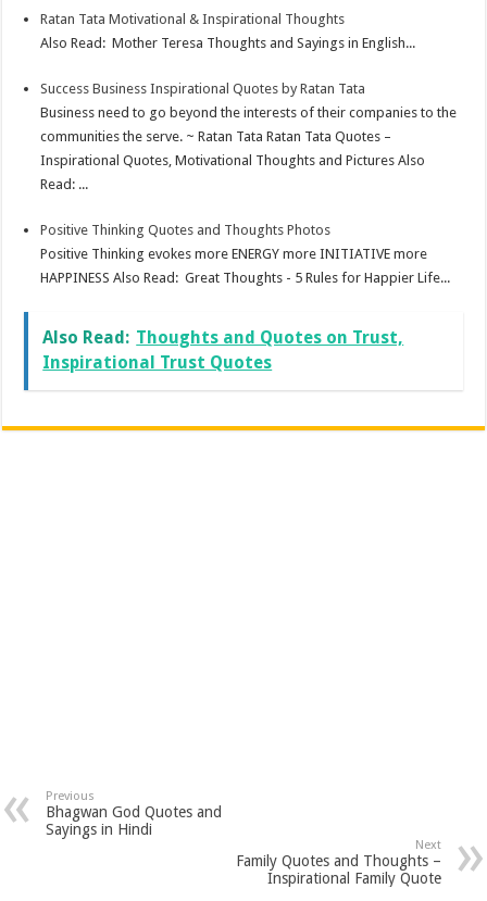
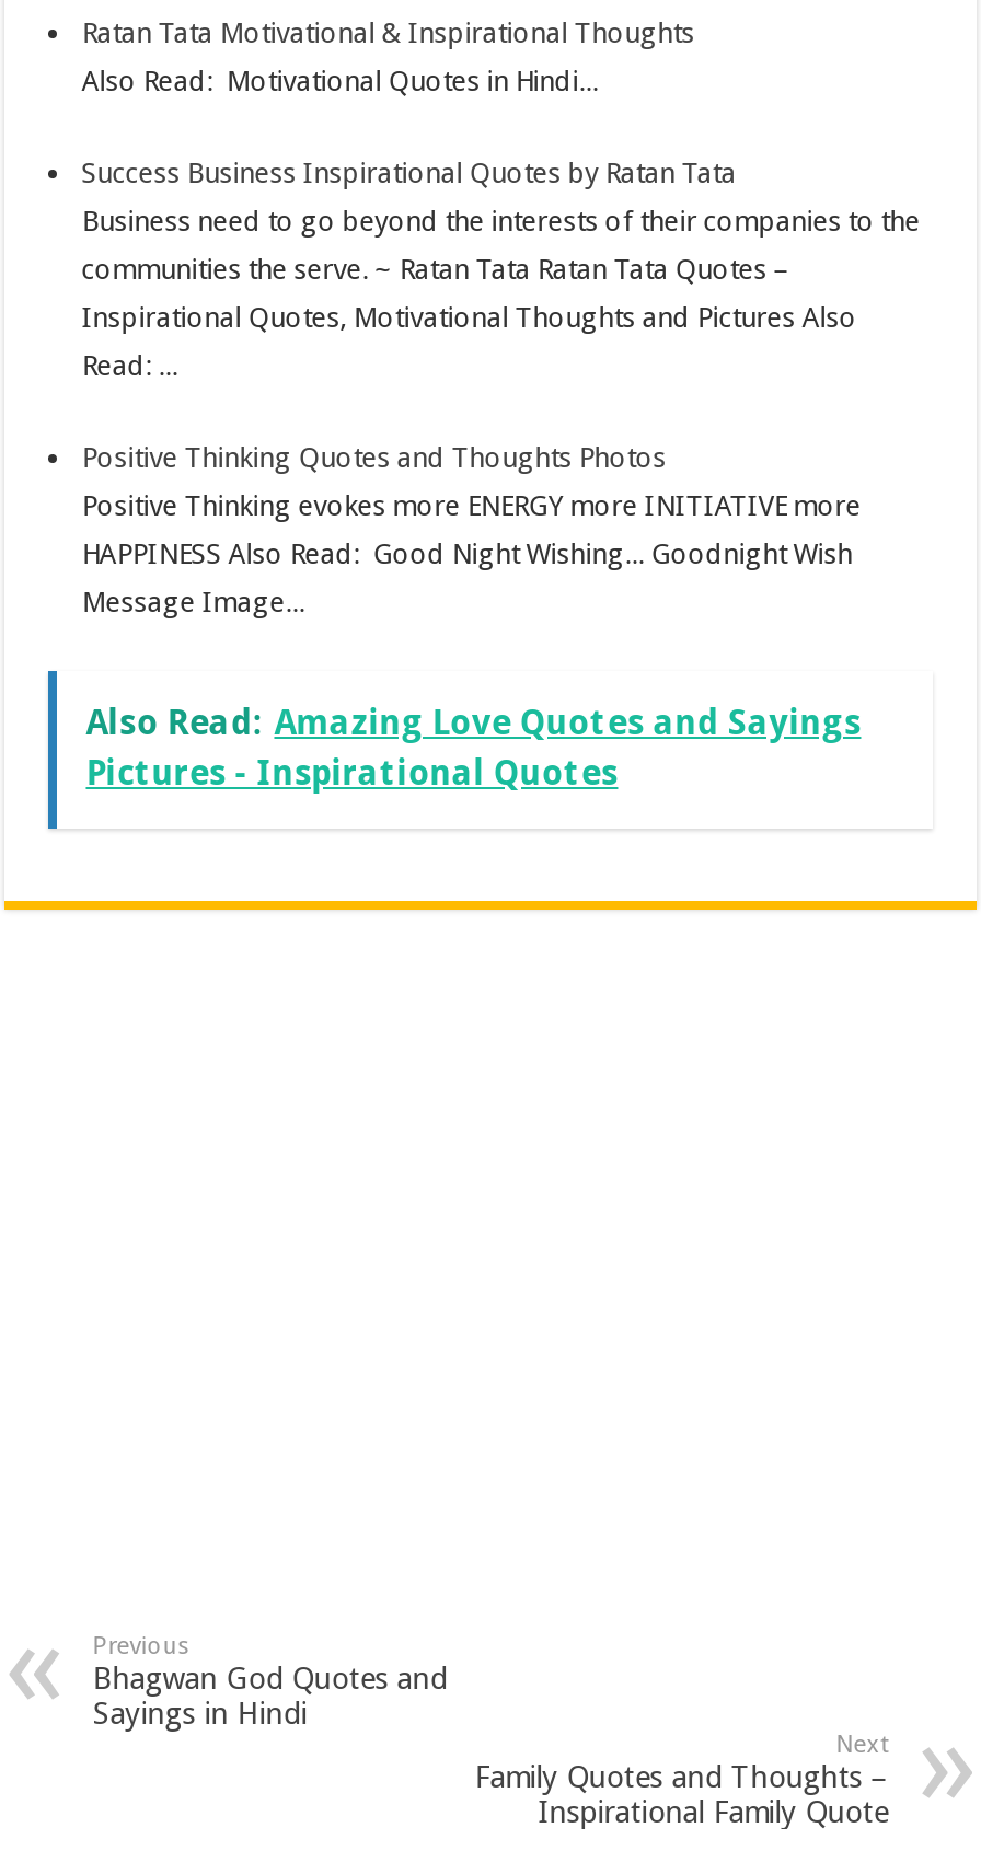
[40,35,415,51] Also Read: Mother Teresa Thoughts and Sayings in English... -> [81,64,598,97] Also Read: Motivational Quotes in Hindi...
[40,269,450,373] HAPPINESS Also Read: Great Thoughts - 5 Rules for Happier Life... | Also Read: Thoughts and Quotes on Trust, | Inspirational Trust Quotes -> [81,537,861,793] HAPPINESS Also Read: Good Night Wishing... Goodnight Wish | Message Image... | Also Read: Amazing Love Quotes and Sayings | Pictures - Inspirational Quotes

